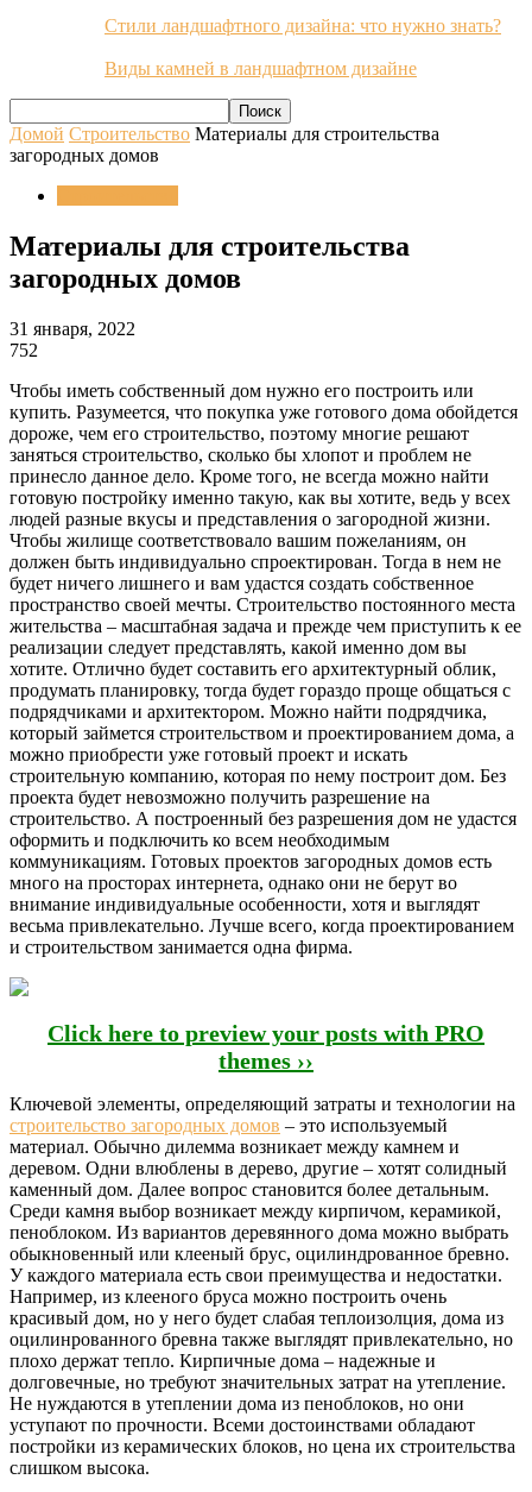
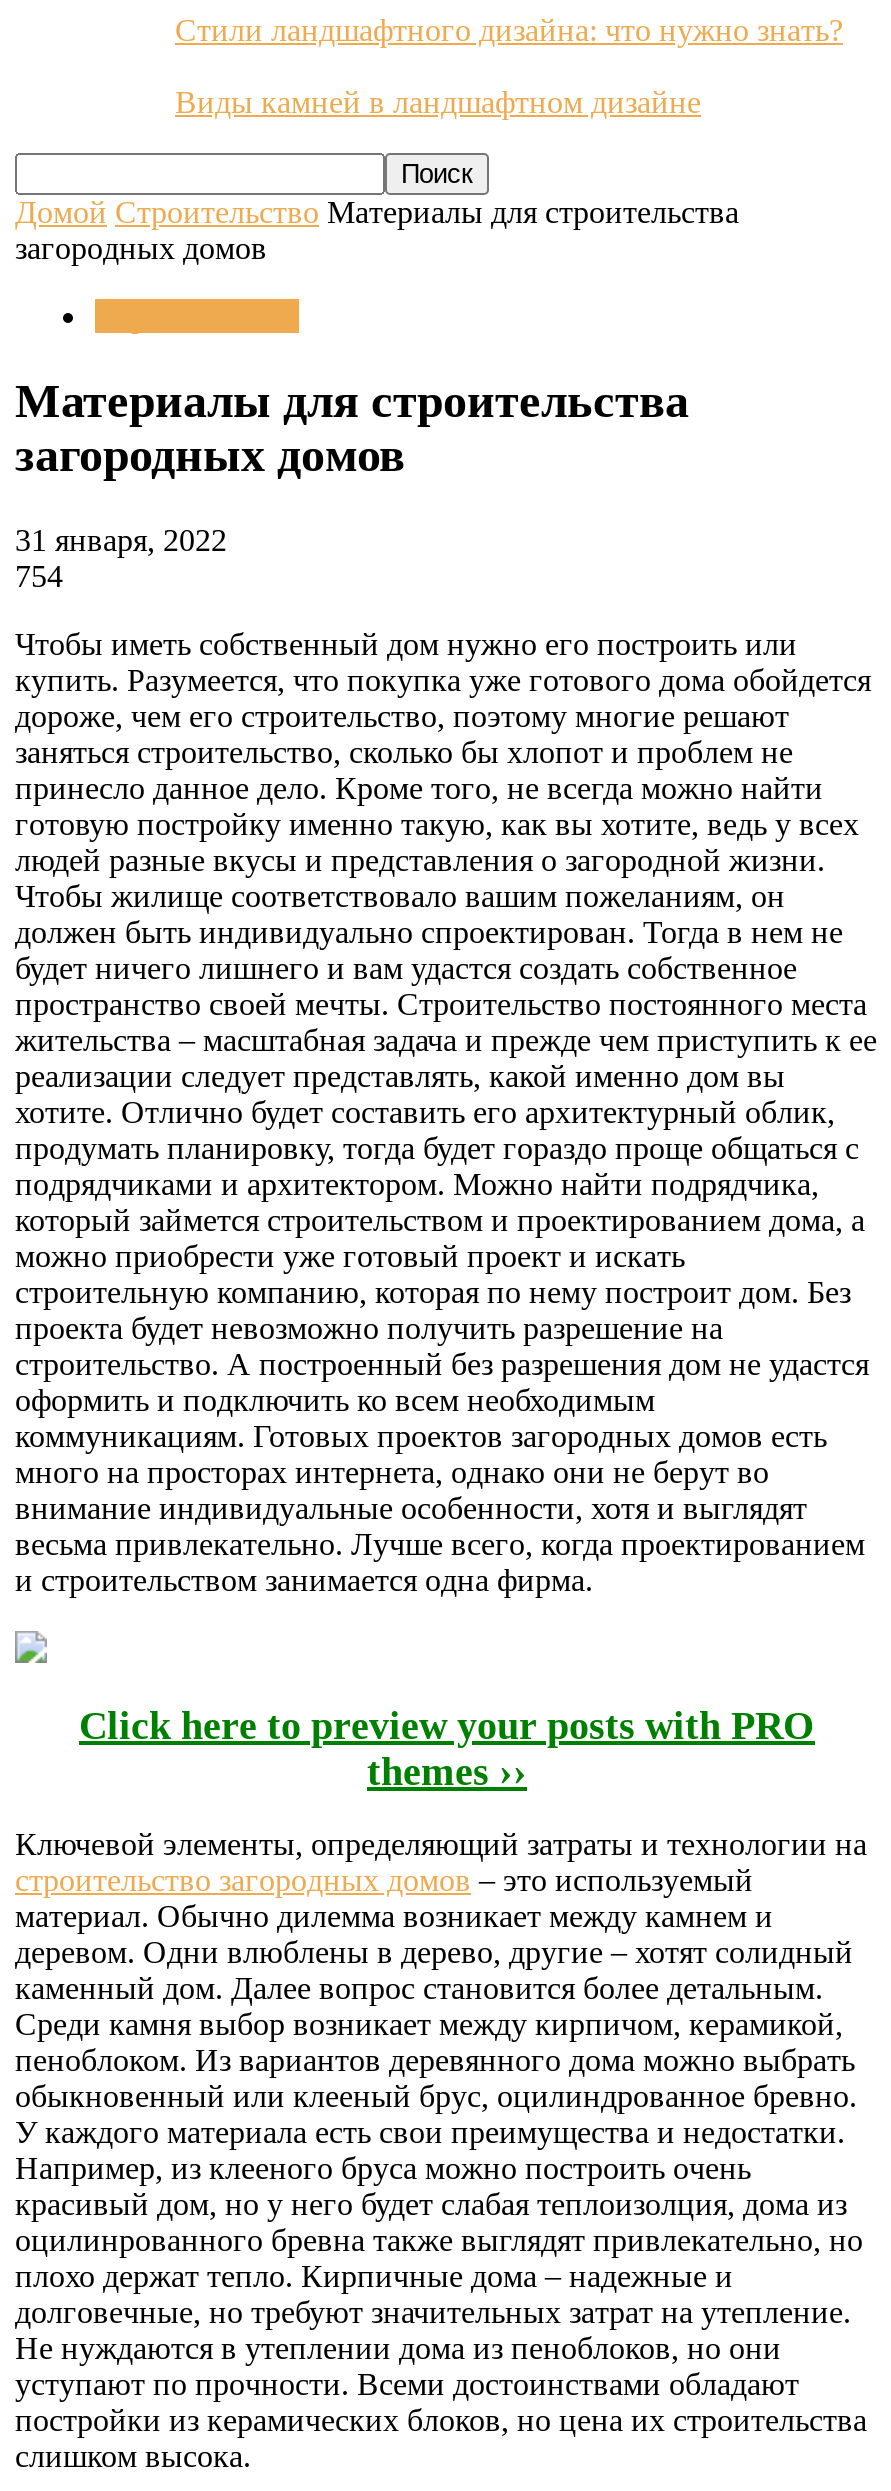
[9,340,38,360] 752 -> [15,559,63,593] 754

